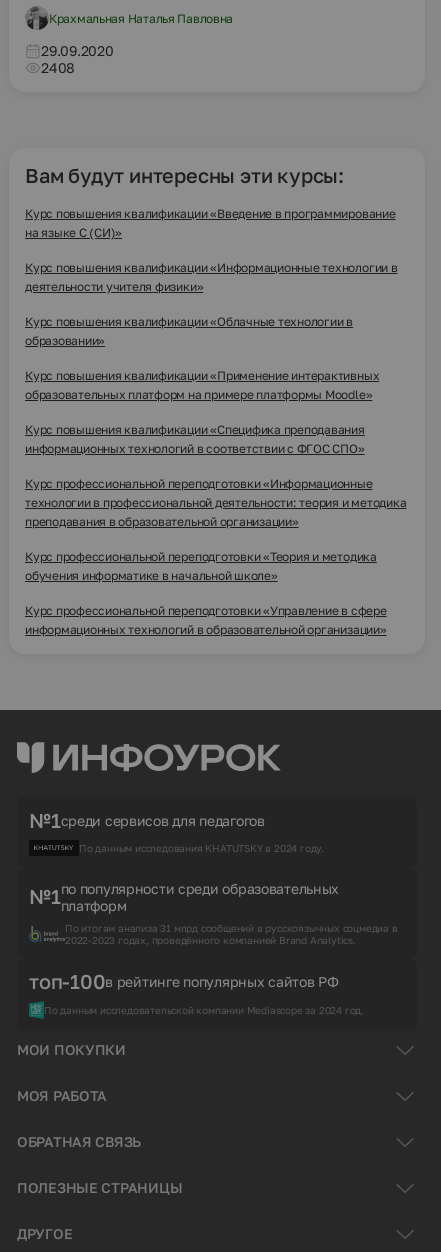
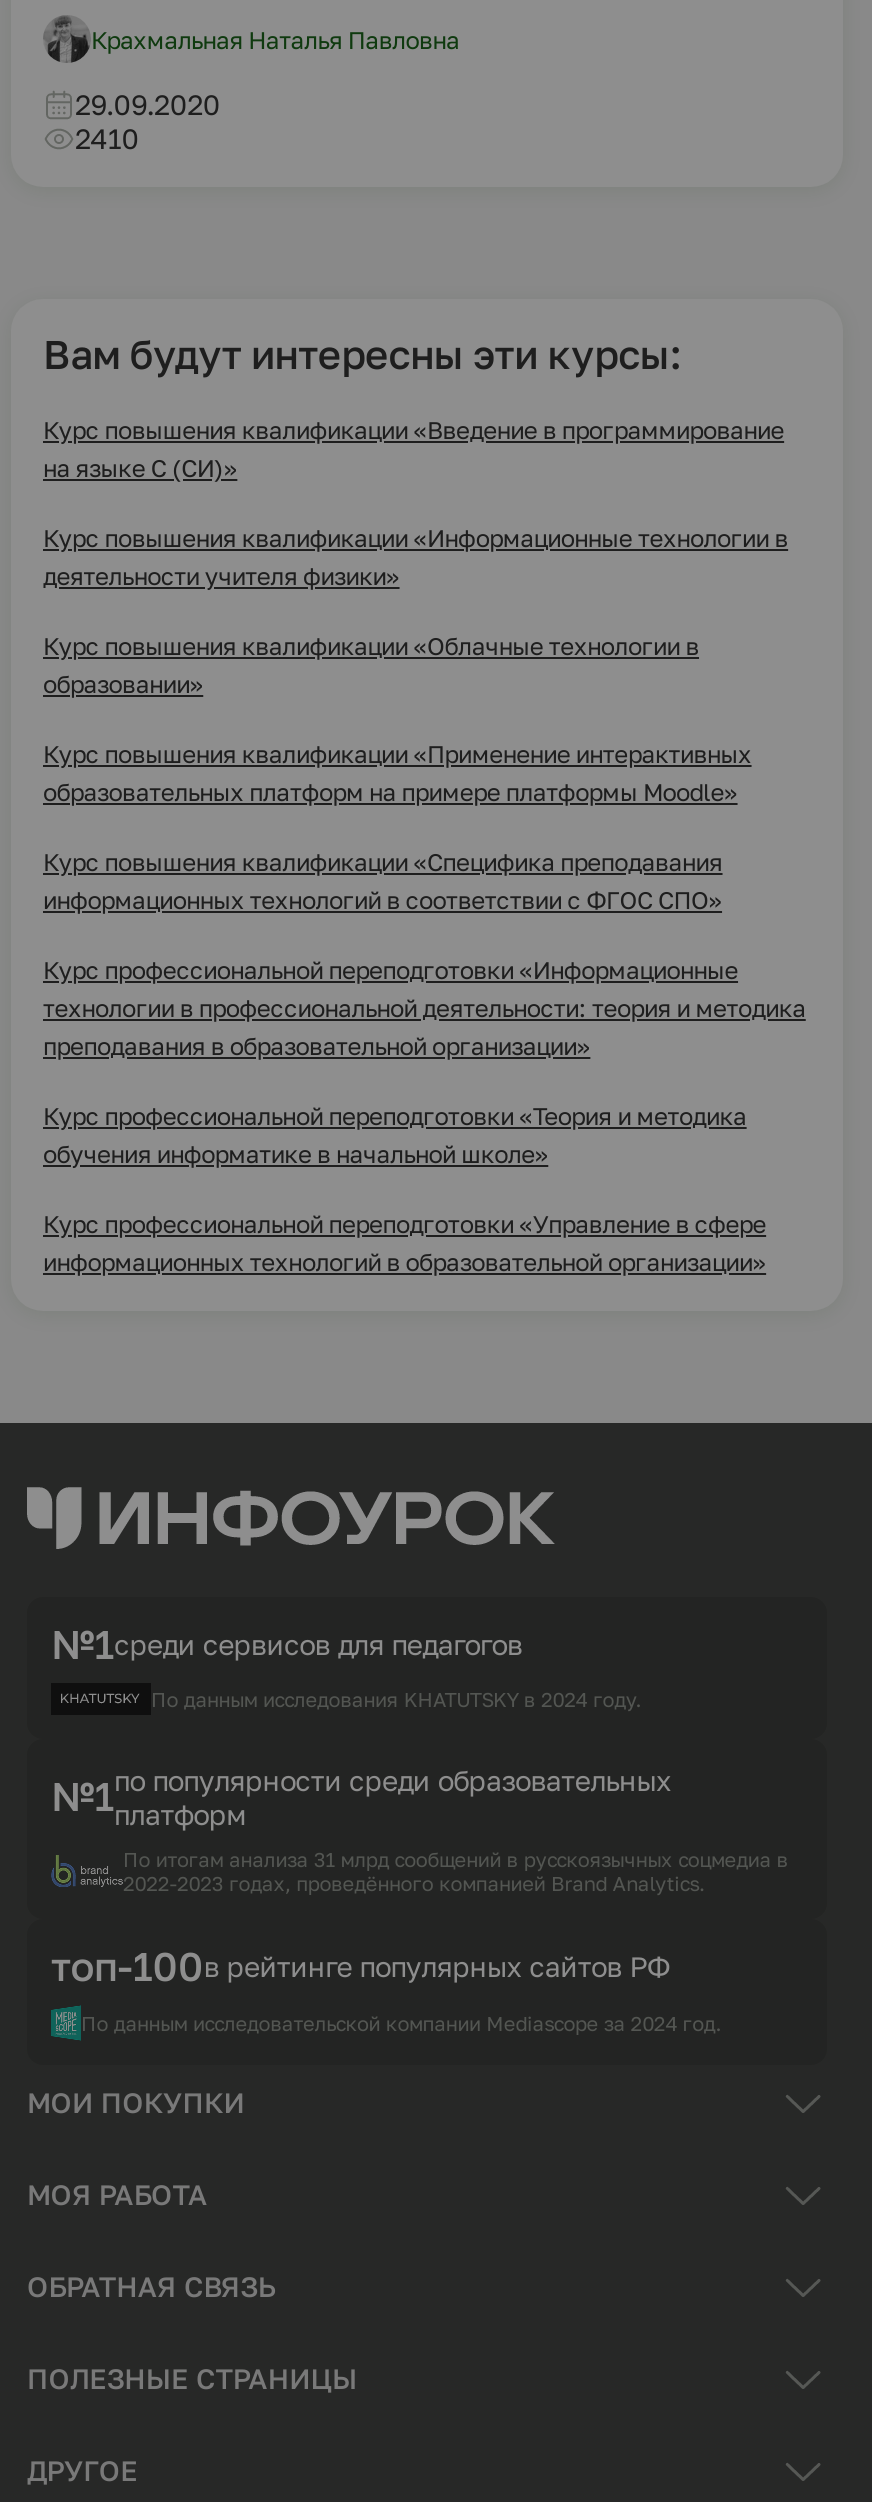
[41,59,75,76] 2408 -> [75,121,139,155] 2410

